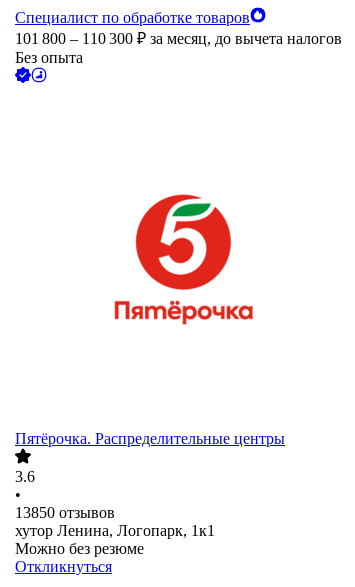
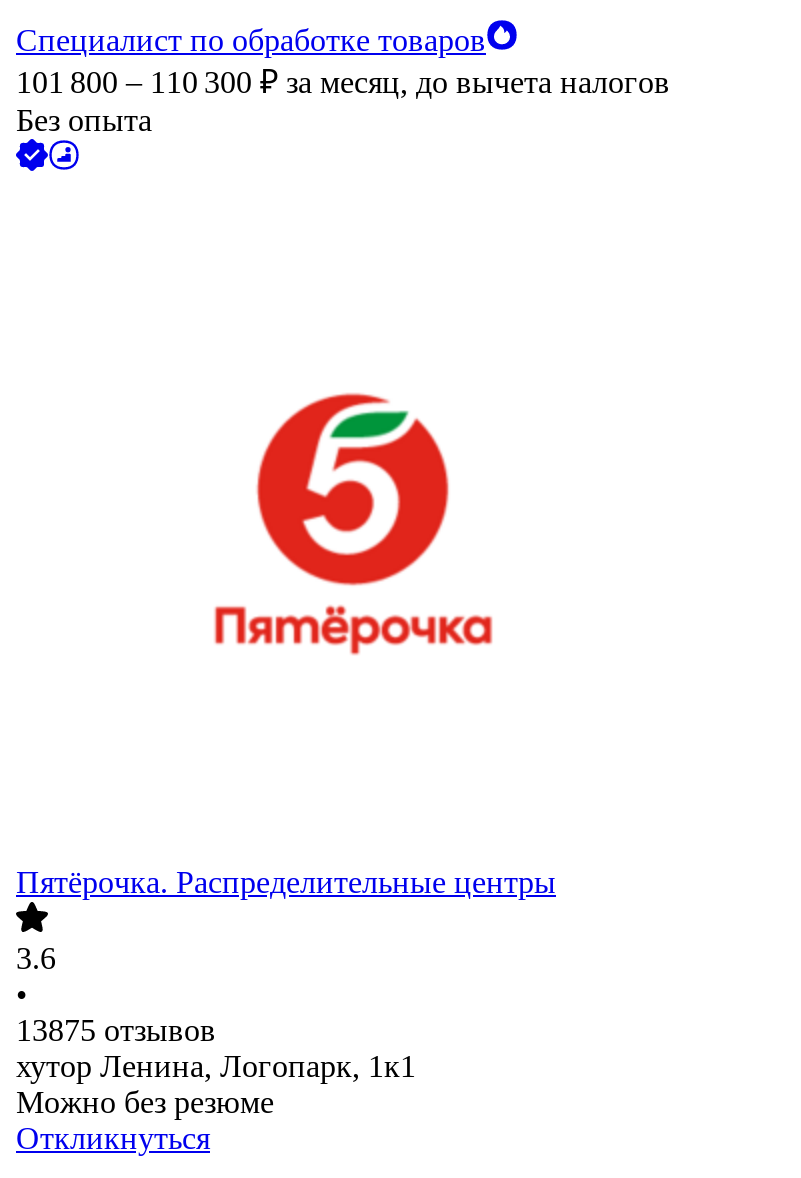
[15,504,115,521] 13850 отзывов -> [16,1014,216,1048] 13875 отзывов

